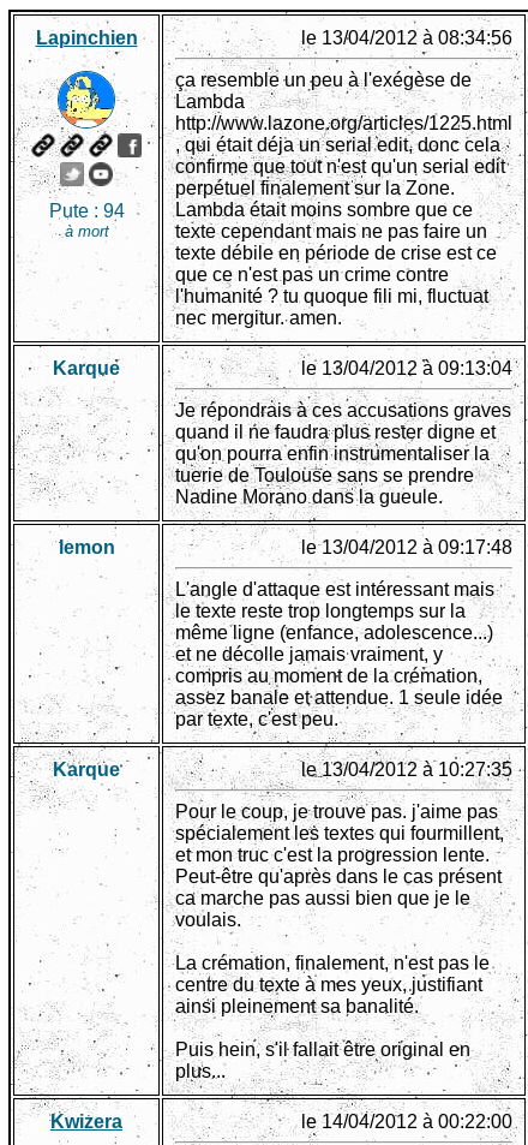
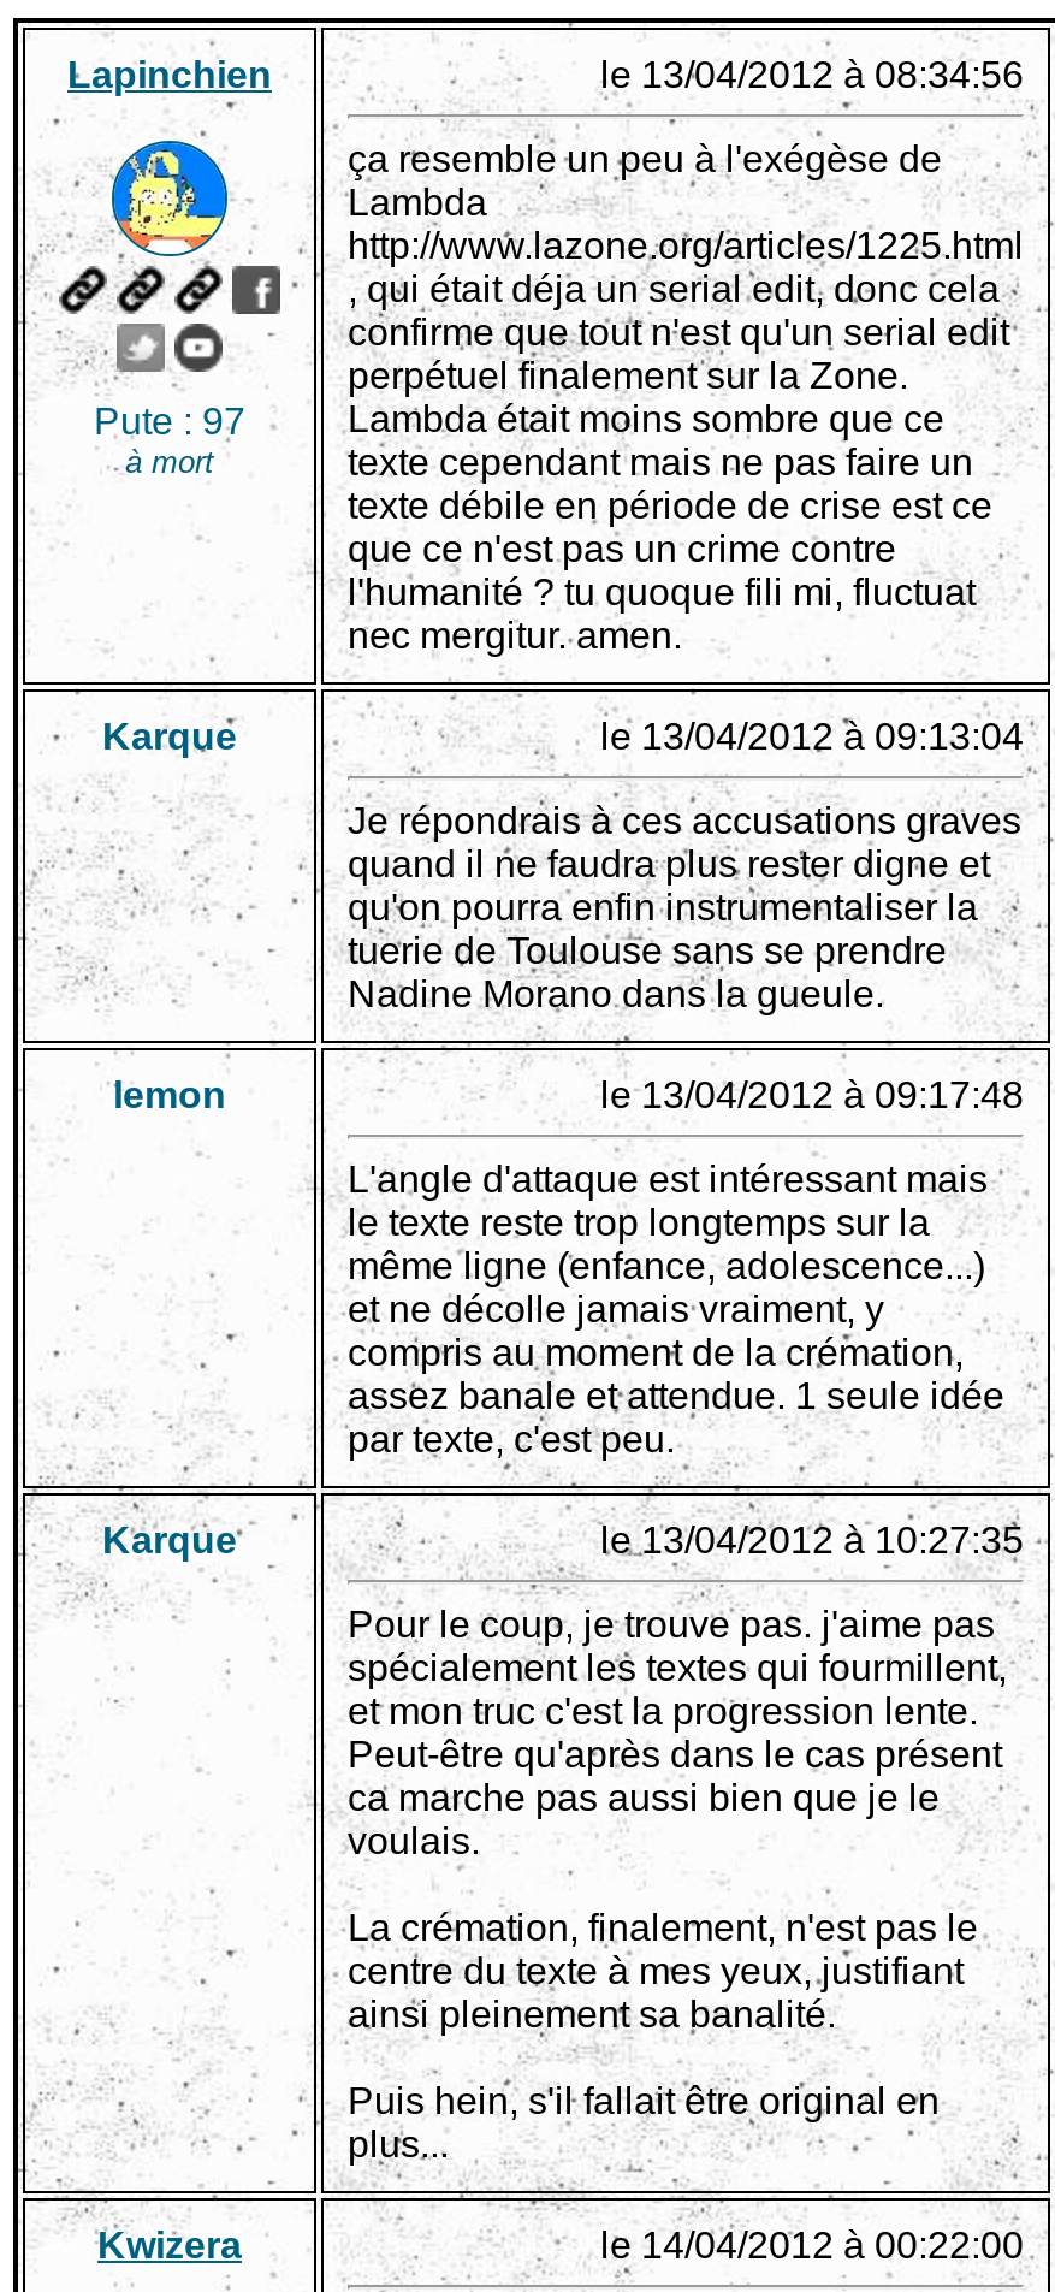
[49,201,124,222] Pute : 94 -> [94,402,245,443] Pute : 97

